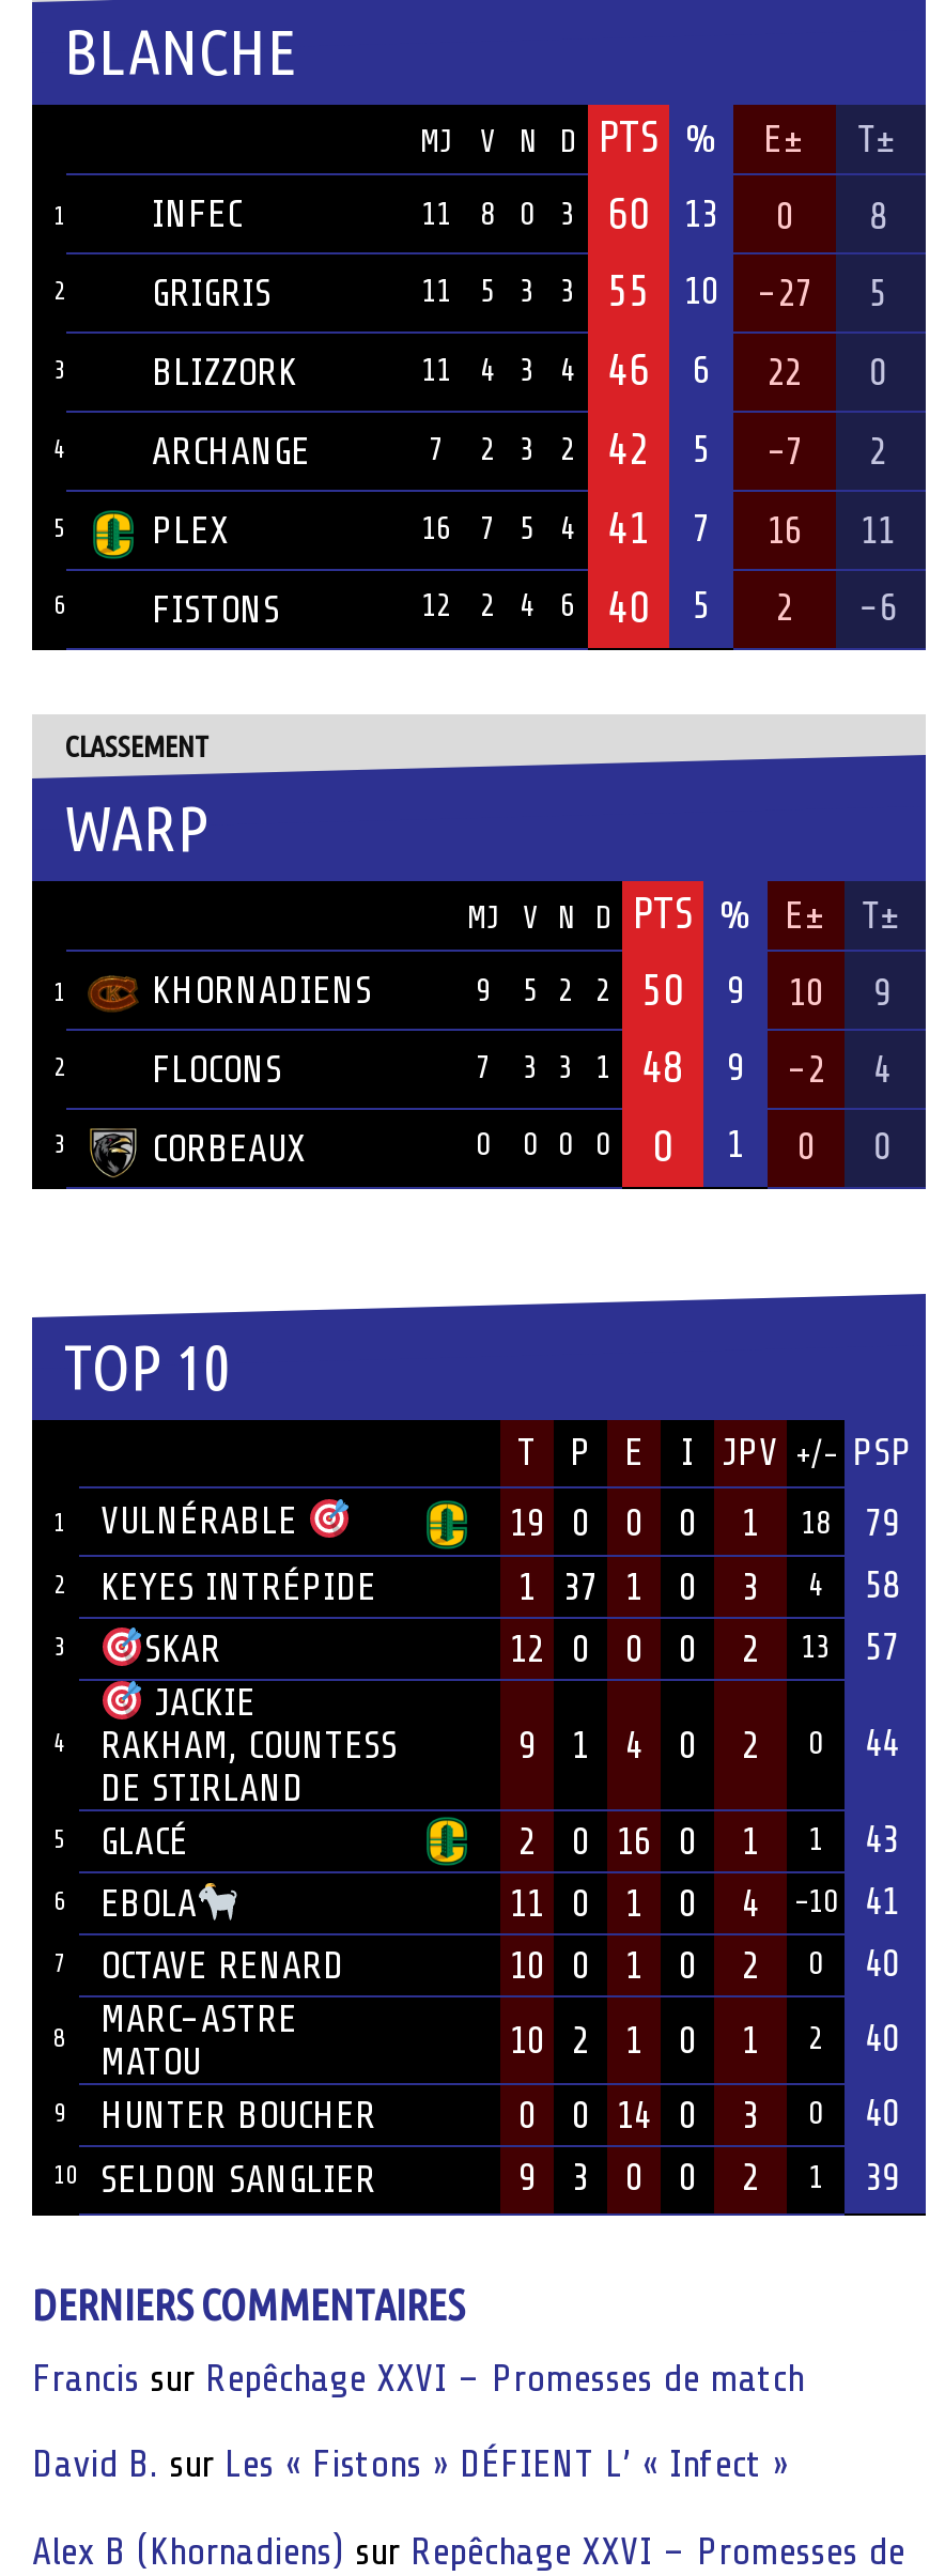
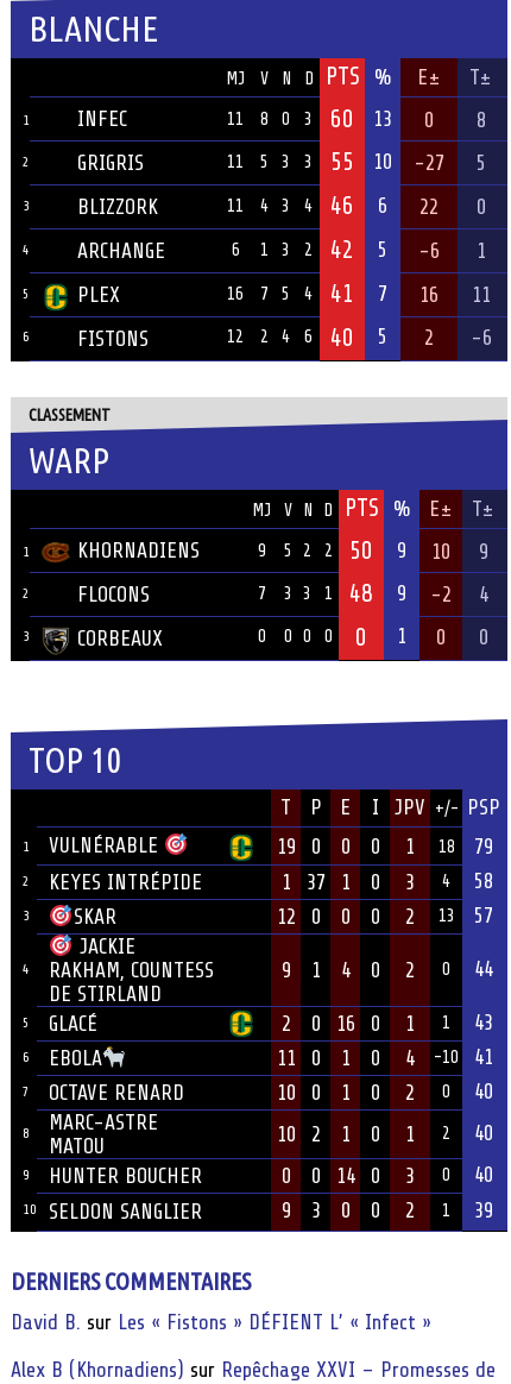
[429,432,444,469] 7 -> [231,240,239,261] 6
[480,432,495,469] 2 -> [260,240,268,261] 1
[766,430,803,473] -7 -> [418,239,440,263] -6
[869,430,886,473] 2 -> [476,239,486,263] 1
[32,2356,804,2399] Francis sur Repêchage XXVI – Promesses de match -> none

